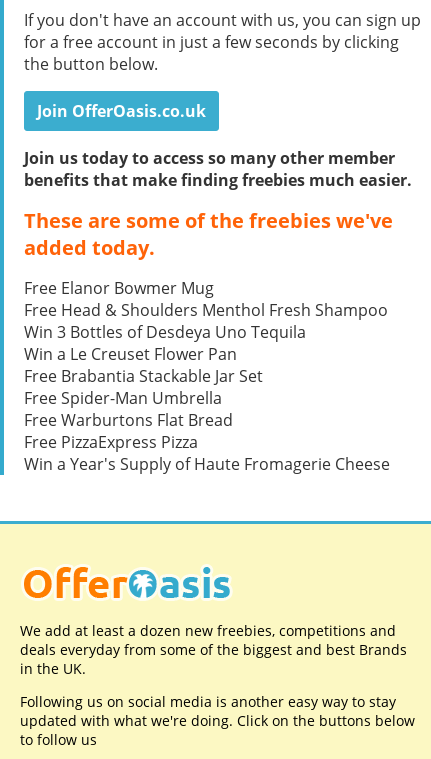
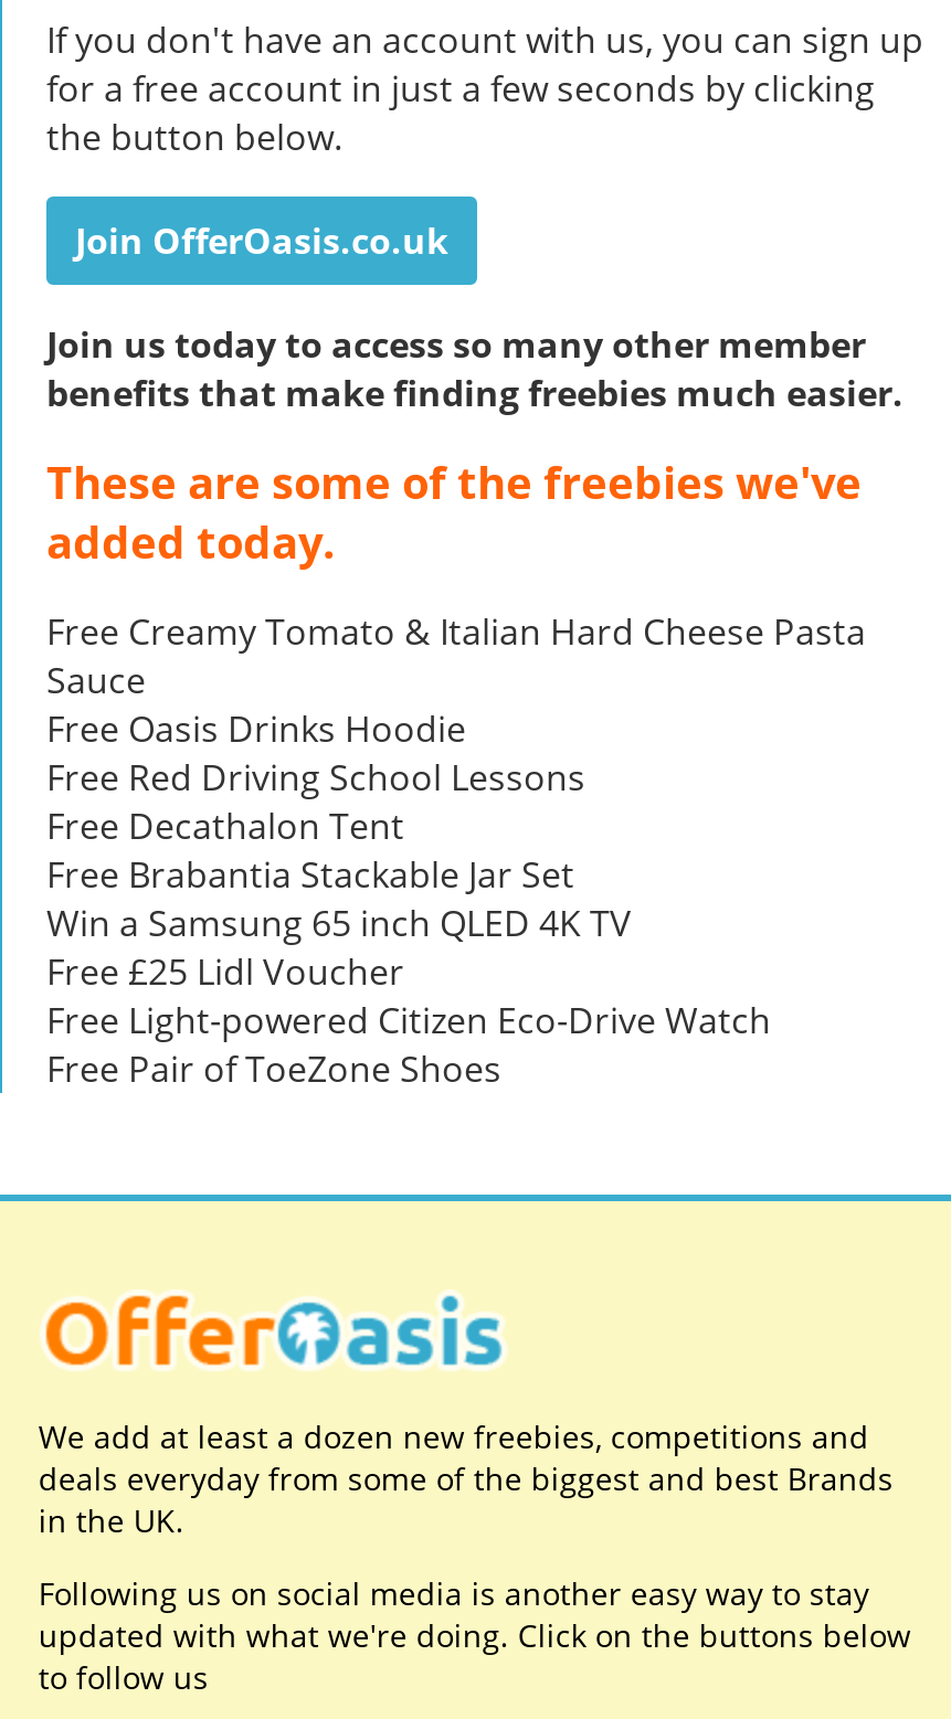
[24,277,388,365] Free Elanor Bowmer Mug | Free Head & Shoulders Menthol Fresh Shampoo | Win 3 Bottles of Desdeya Uno Tequila | Win a Le Creuset Flower Pan -> [46,607,866,850] Free Creamy Tomato & Italian Hard Cheese Pasta | Sauce | Free Oasis Drinks Hoodie | Free Red Driving School Lessons | Free Decathalon Tent
[24,387,390,475] Free Spider-Man Umbrella | Free Warburtons Flat Bread | Free PizzaExpress Pizza | Win a Year's Supply of Haute Fromagerie Cheese -> [46,899,771,1093] Win a Samsung 65 inch QLED 4K TV | Free £25 Lidl Voucher | Free Light-powered Citizen Eco-Drive Watch | Free Pair of ToeZone Shoes

